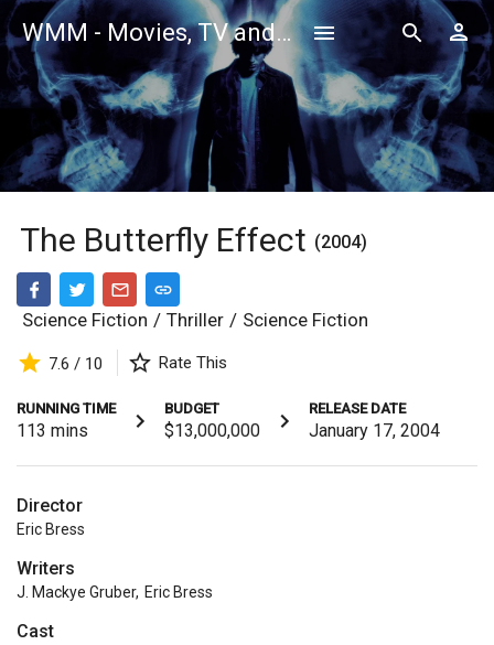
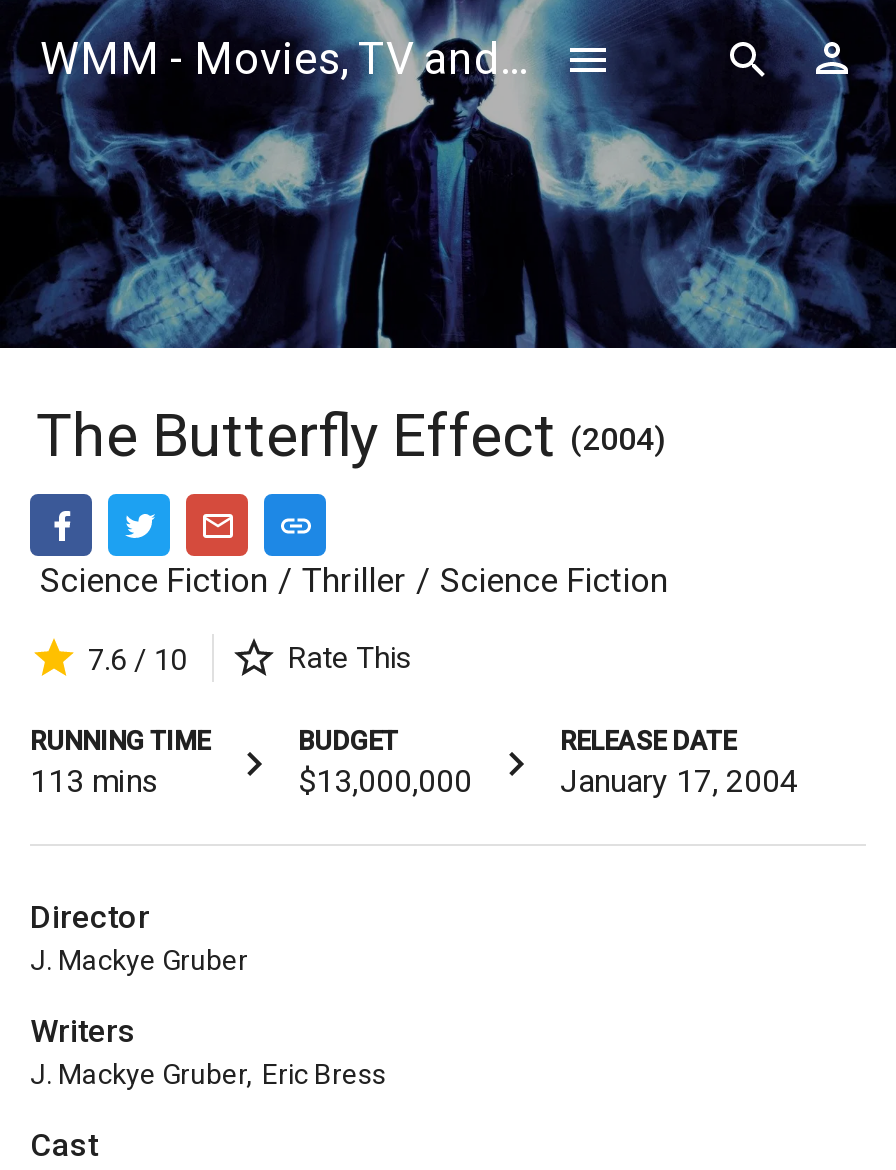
[17,521,85,538] Eric Bress -> [30,945,248,977] J. Mackye Gruber

